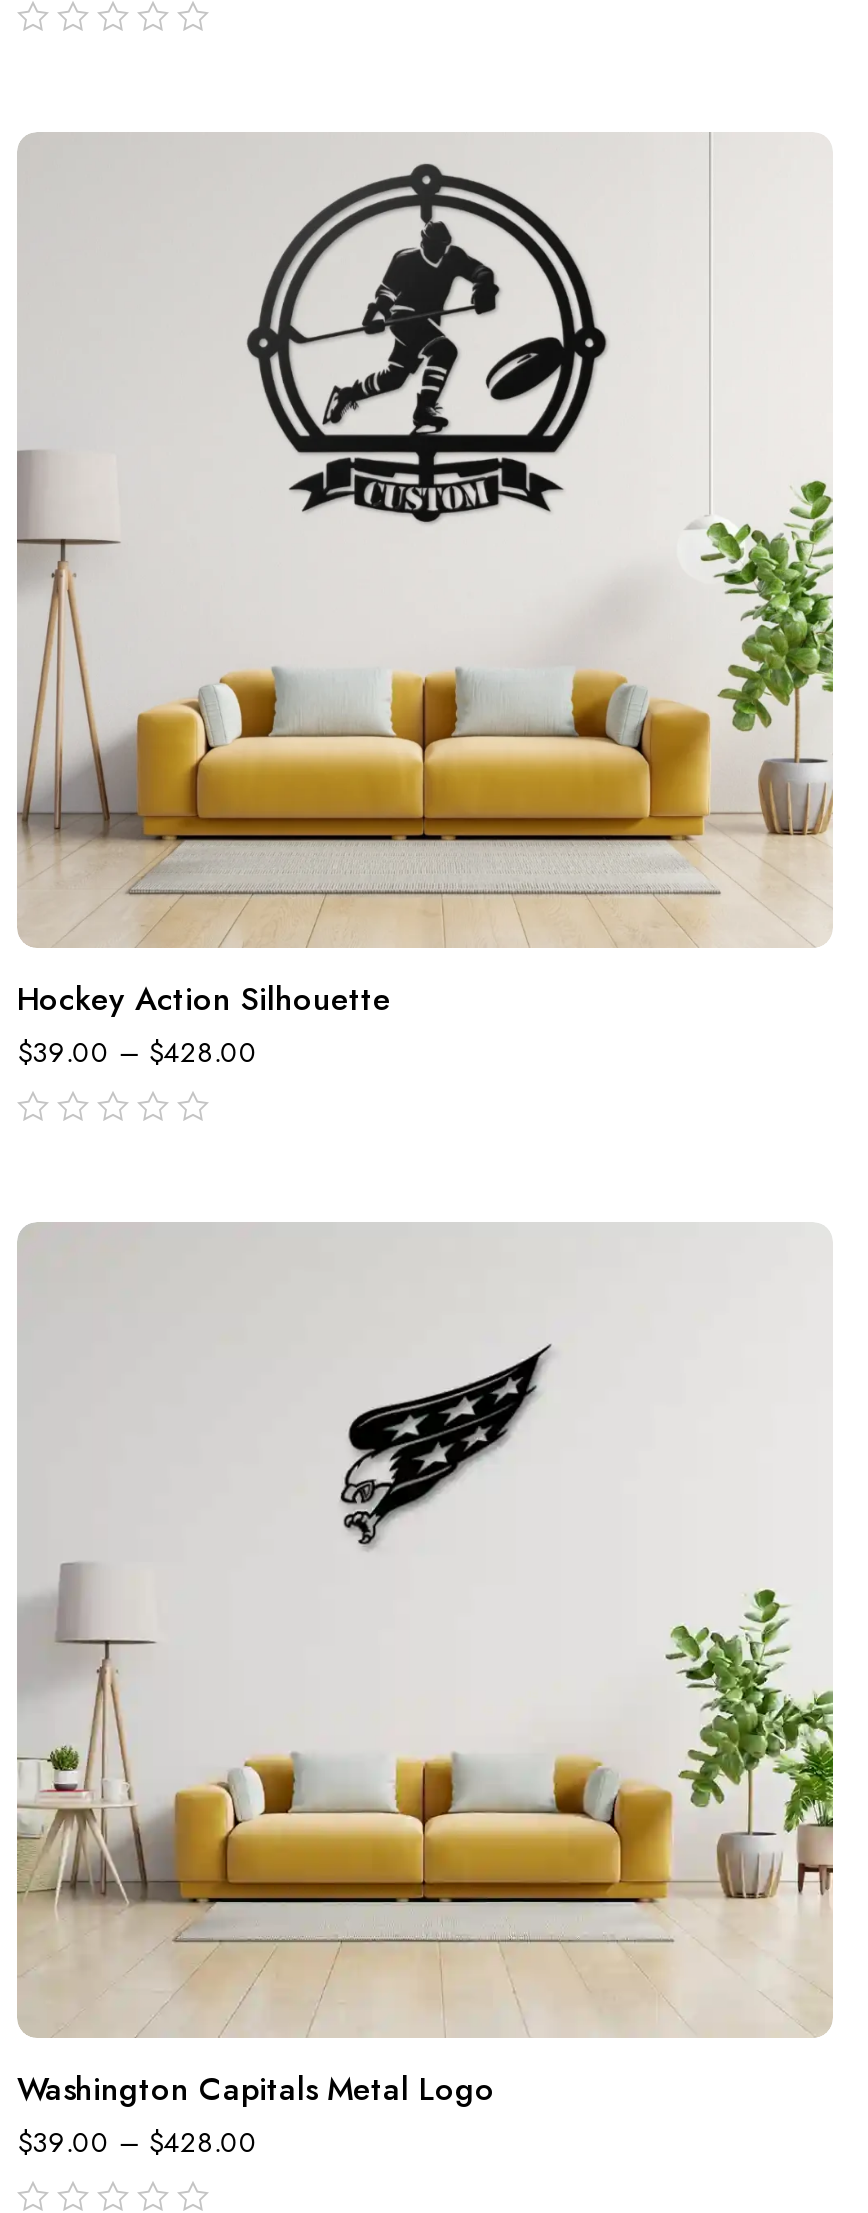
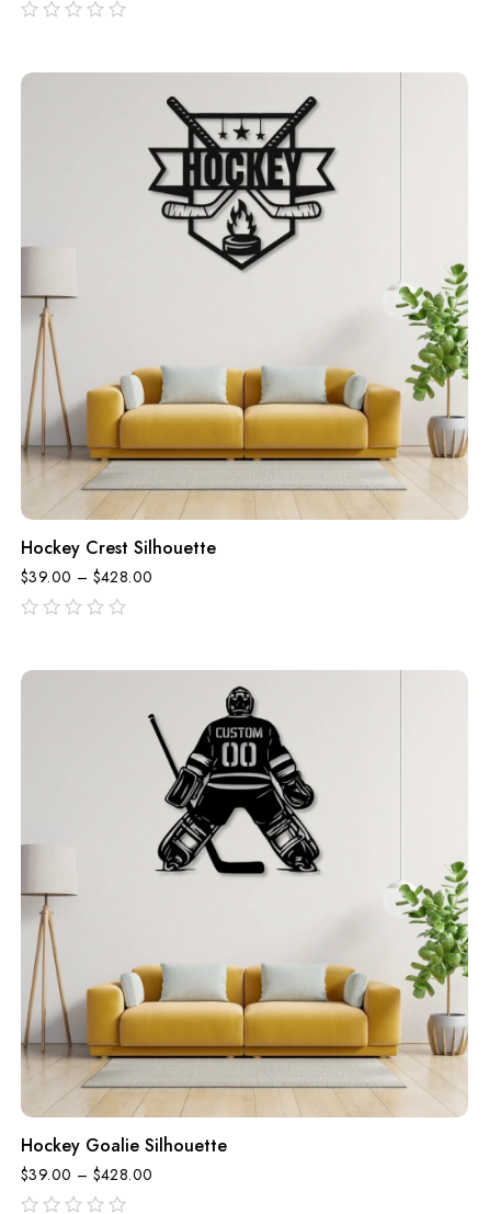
[247,162,609,524] [image] -> [148,90,344,286] [image]
[17,976,391,1022] Hockey Action Silhouette -> [21,535,216,561] Hockey Crest Silhouette
[17,1252,835,2112] [image] | Washington Capitals Metal Logo -> [21,685,468,1158] [image] | Hockey Goalie Silhouette

